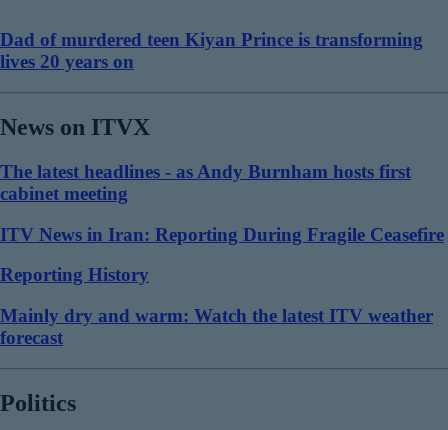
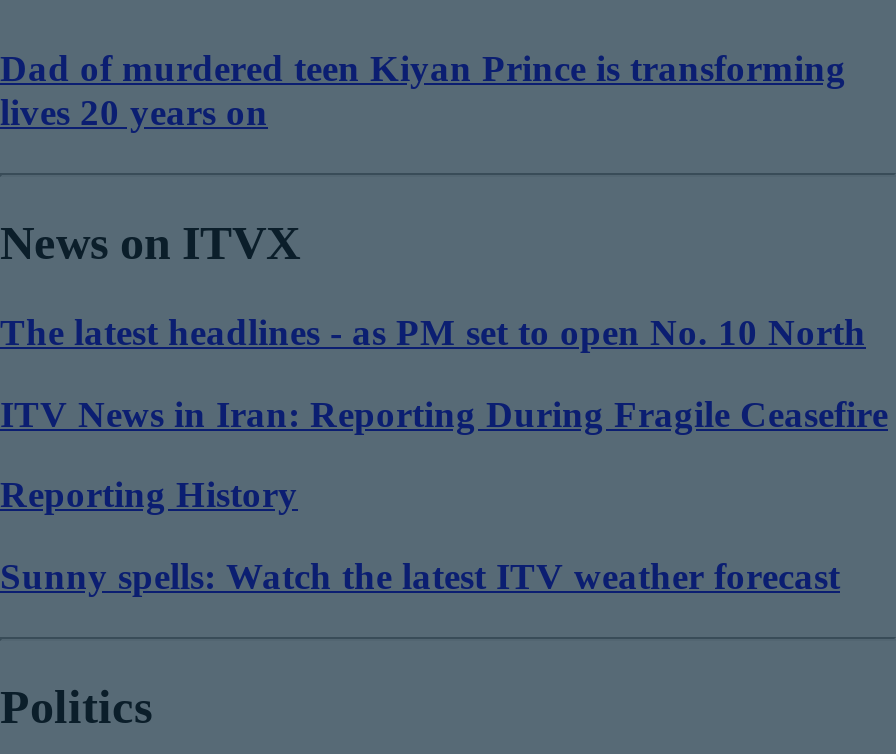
[0,161,411,204] The latest headlines - as Andy Burnham hosts first | cabinet meeting -> [0,311,866,353] The latest headlines - as PM set to open No. 10 North
[0,305,433,348] Mainly dry and warm: Watch the latest ITV weather | forecast -> [0,555,840,597] Sunny spells: Watch the latest ITV weather forecast

